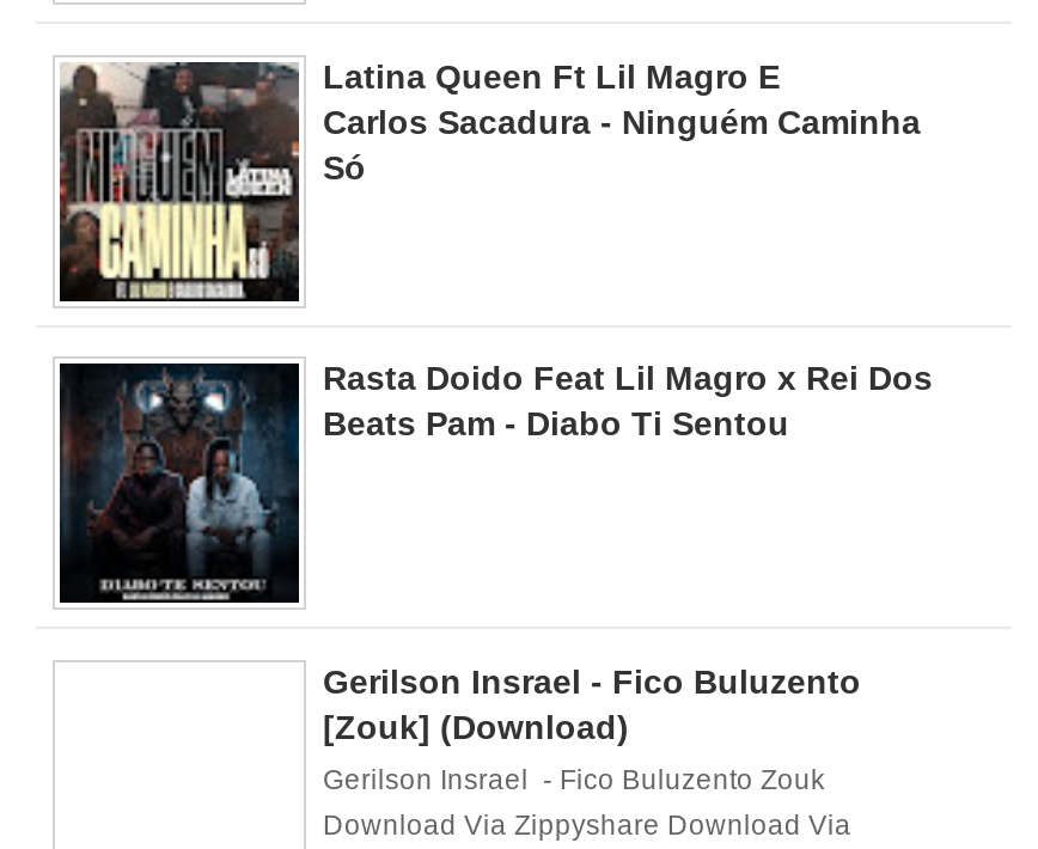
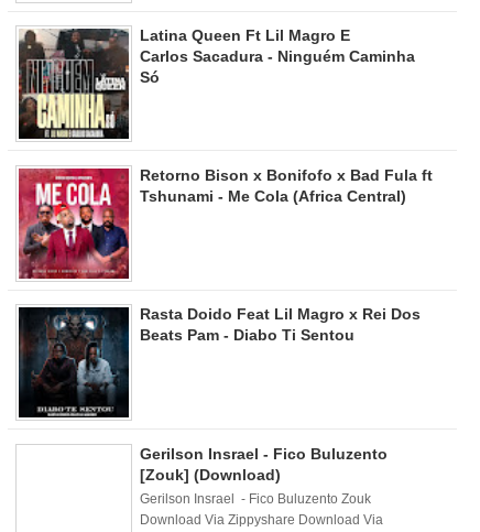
none -> [18,166,433,280] [image] | Retorno Bison x Bonifofo x Bad Fula ft | Tshunami - Me Cola (Africa Central)

